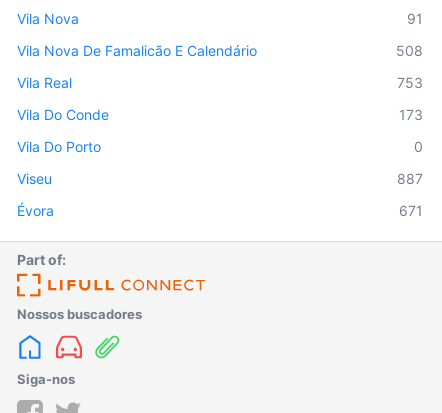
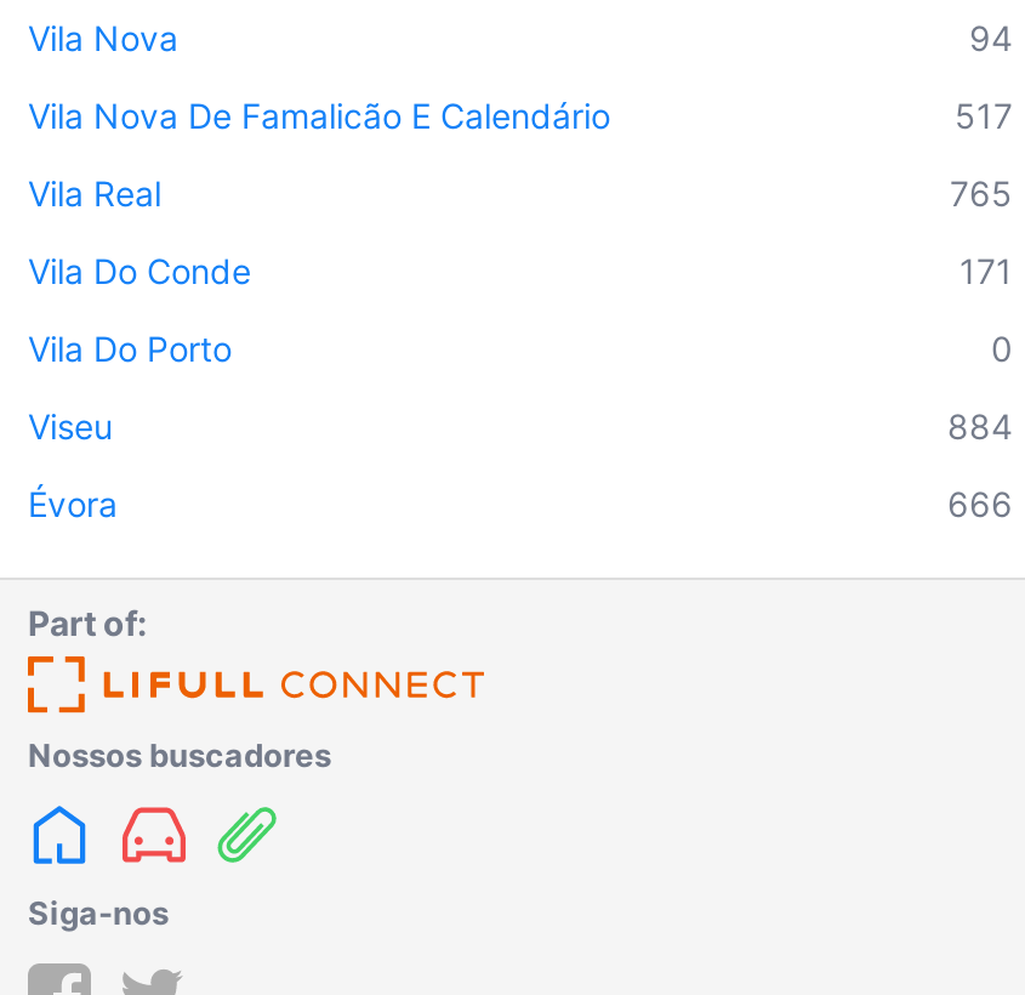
[407,10,423,27] 91 -> [969,16,1013,57] 94
[396,42,423,59] 508 -> [955,94,1013,135] 517
[397,74,423,91] 753 -> [950,171,1013,213] 765
[399,106,423,123] 173 -> [959,249,1013,290] 171
[397,170,423,187] 887 -> [947,404,1013,446] 884
[399,202,423,219] 671 -> [947,482,1013,523] 666

